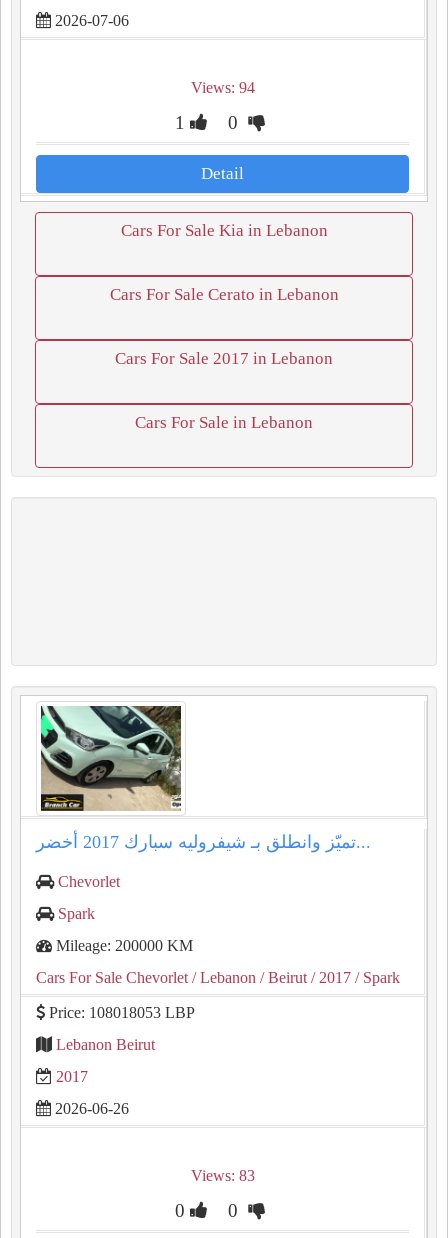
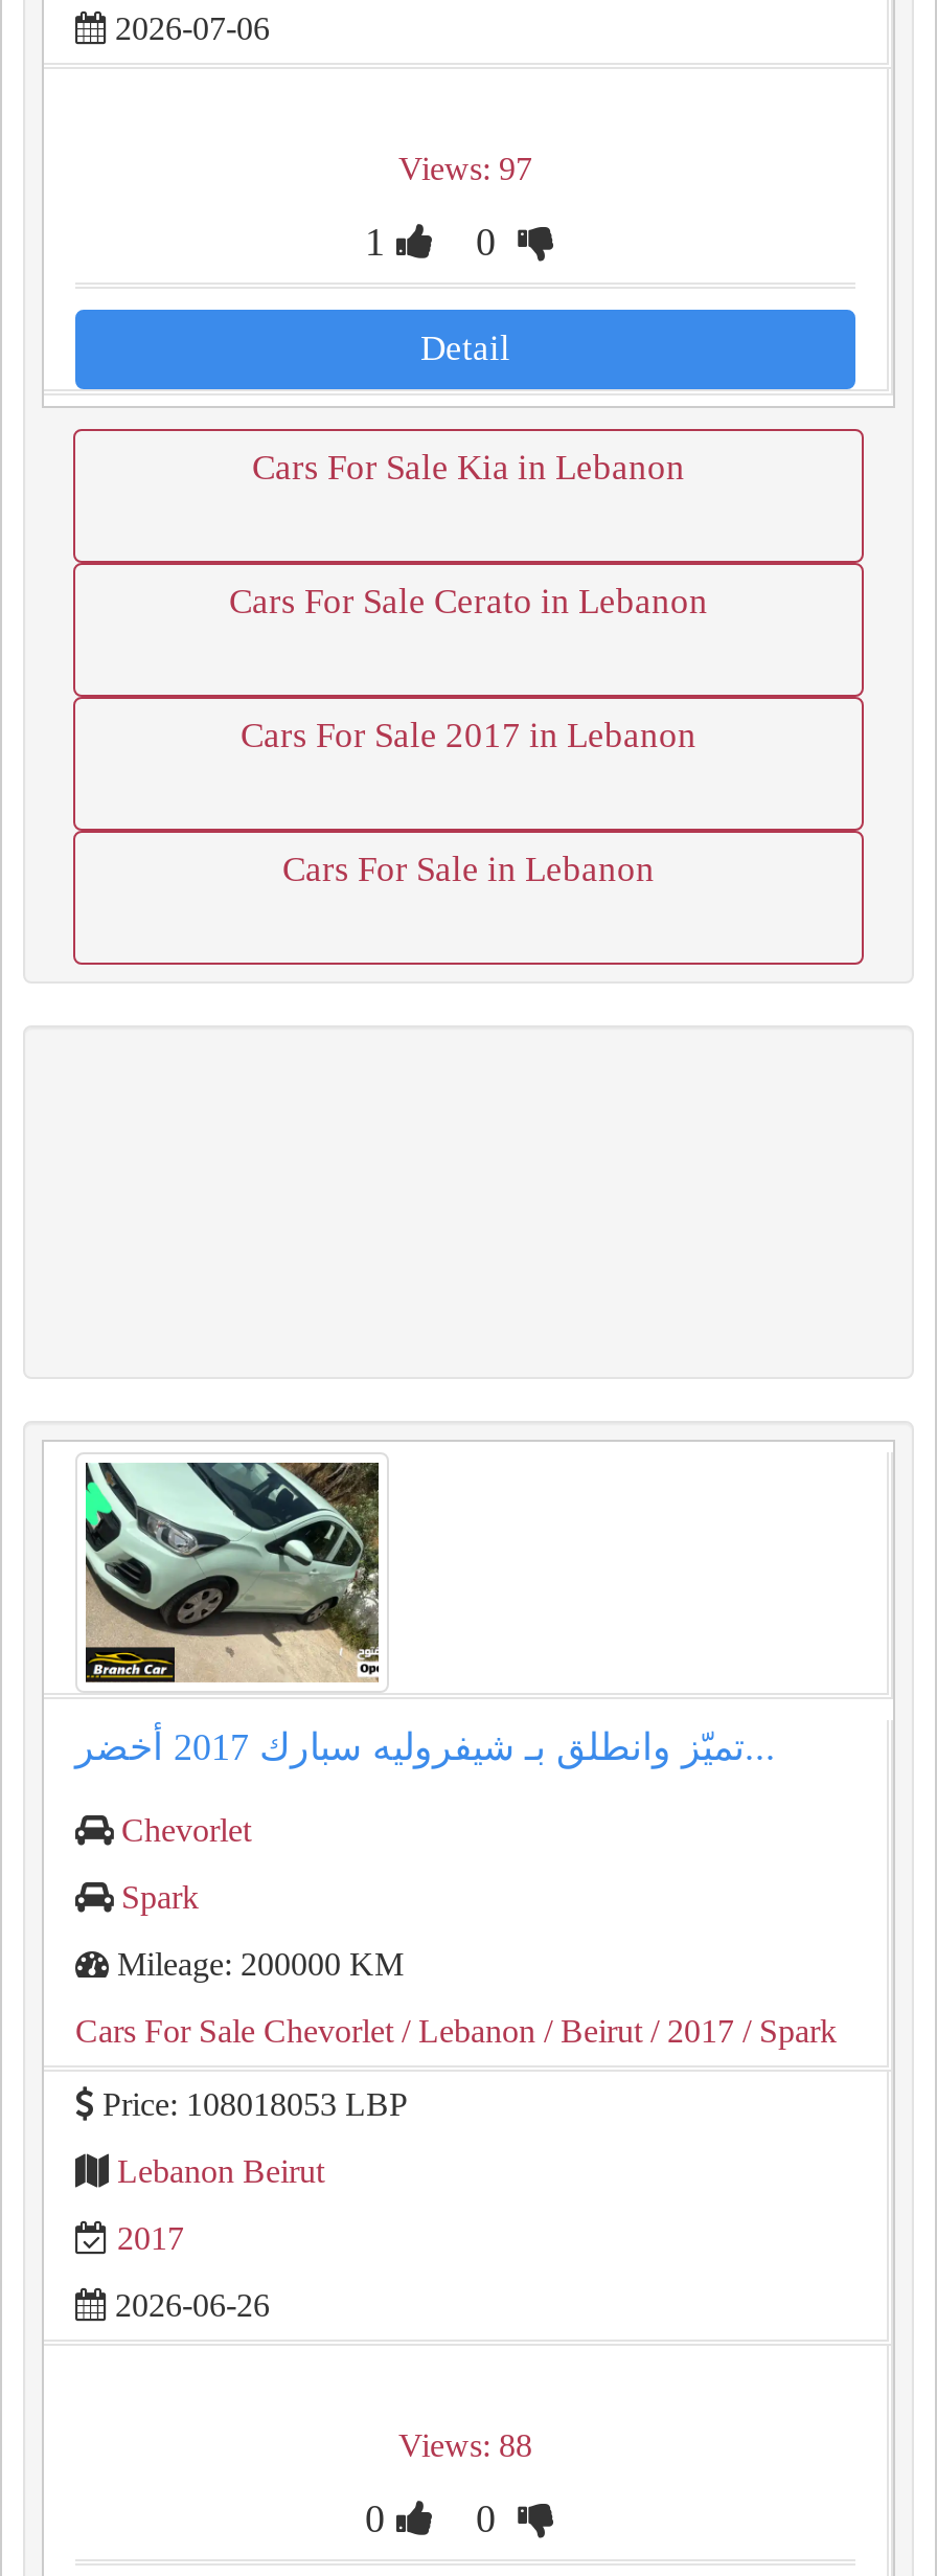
[190,79,254,96] Views: 94 -> [398,151,532,186] Views: 97
[190,1167,254,1184] Views: 83 -> [398,2427,532,2463] Views: 88

